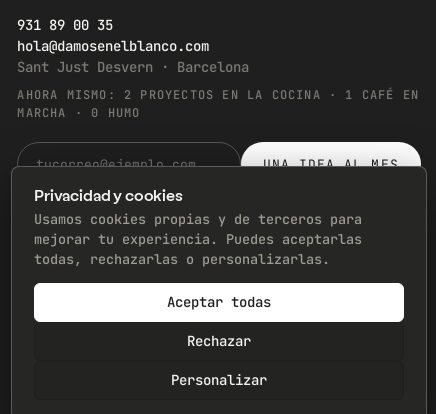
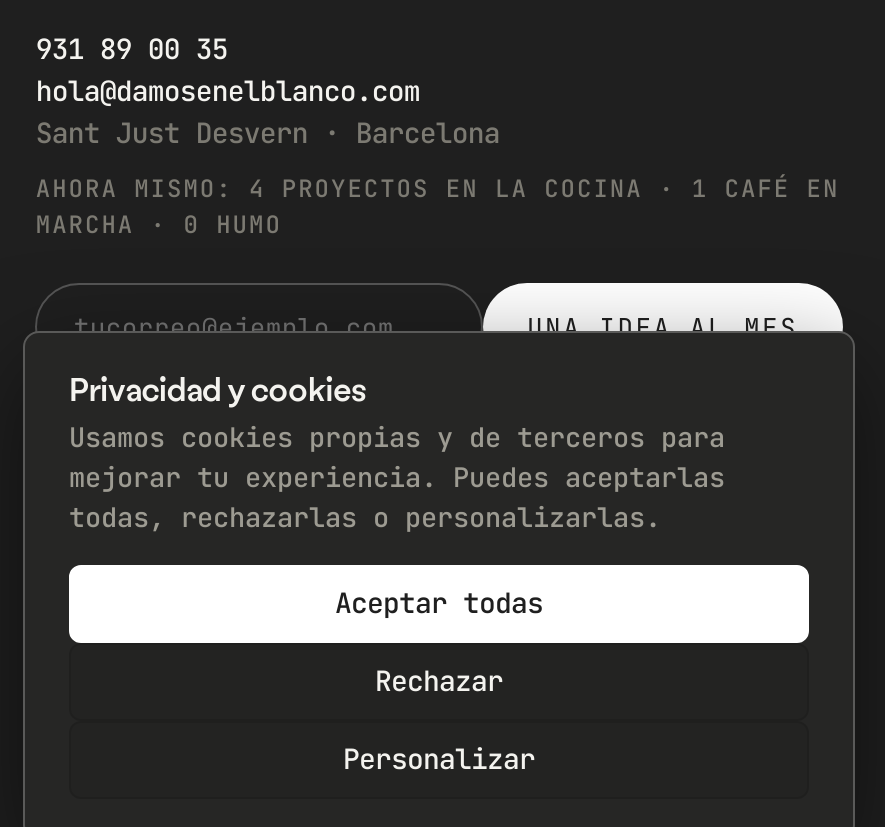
[17,87,419,103] AHORA MISMO: 2 PROYECTOS EN LA COCINA · 1 CAFÉ EN -> [36,174,839,206] AHORA MISMO: 4 PROYECTOS EN LA COCINA · 1 CAFÉ EN

